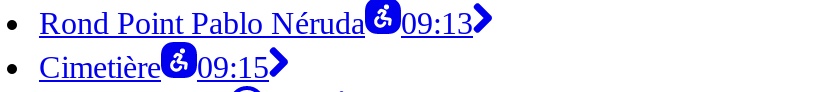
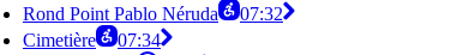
[39,6,473,40] Rond Point Pablo Néruda 09:13 -> [23,4,283,24] Rond Point Pablo Néruda 07:32
[39,50,269,84] Cimetière 09:15 -> [23,30,161,50] Cimetière 07:34

